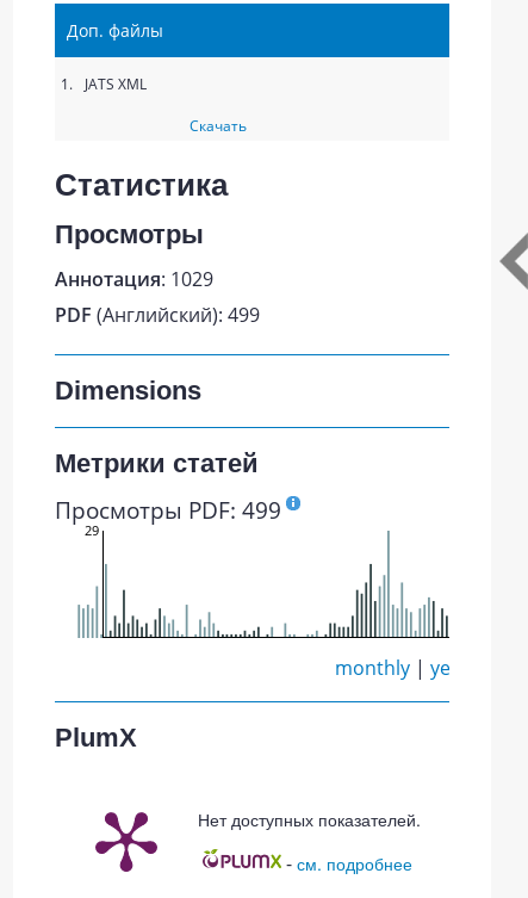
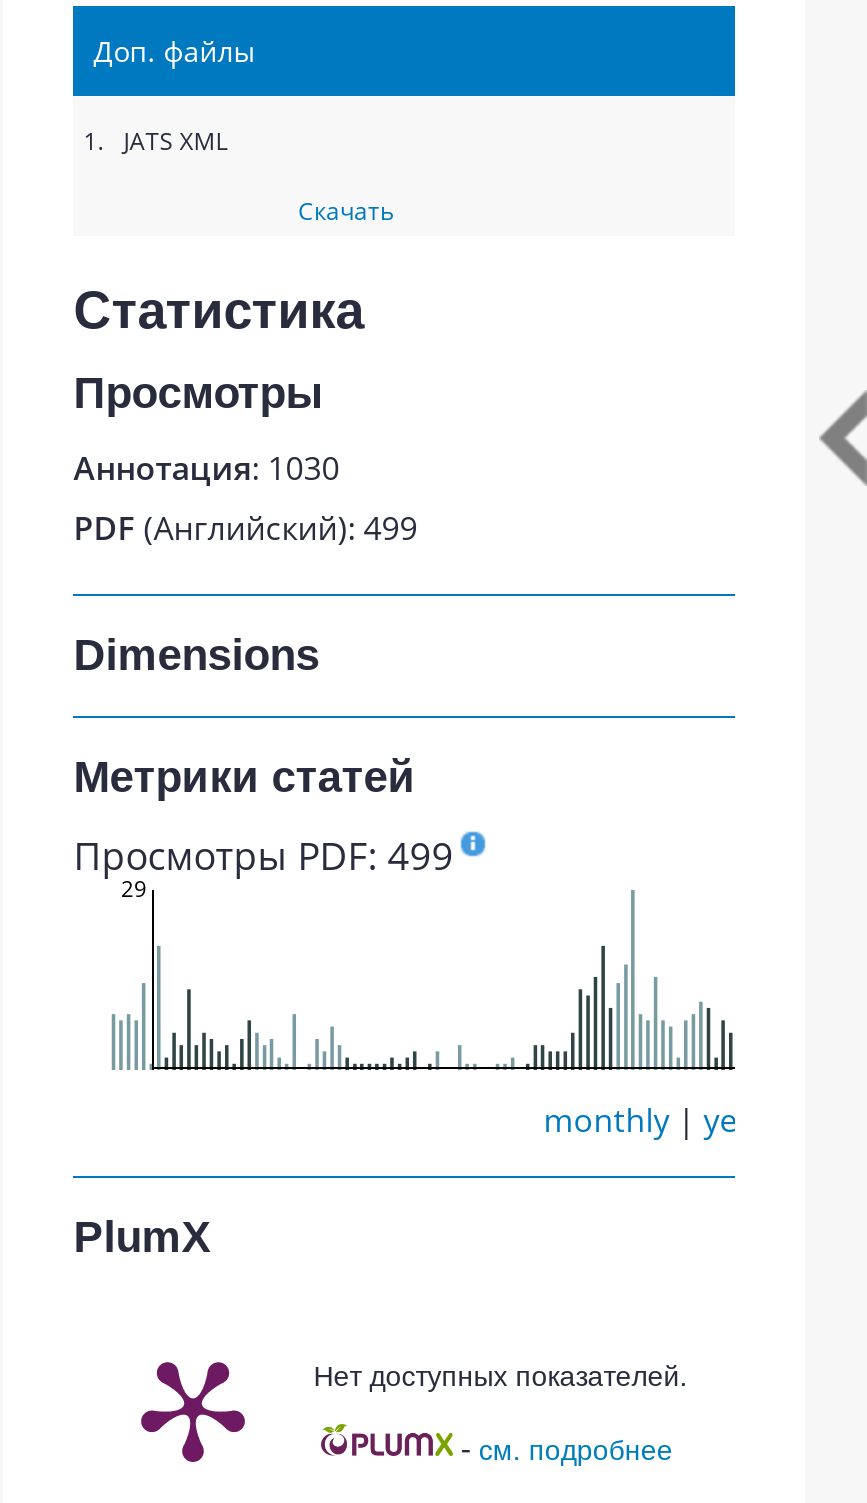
[55,266,214,292] Аннотация: 1029 -> [73,446,339,490] Аннотация: 1030

